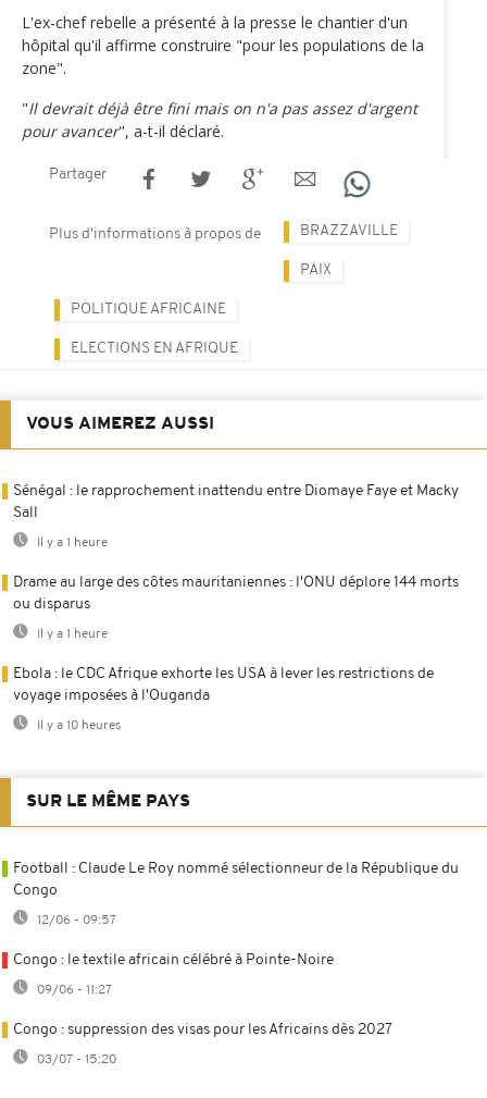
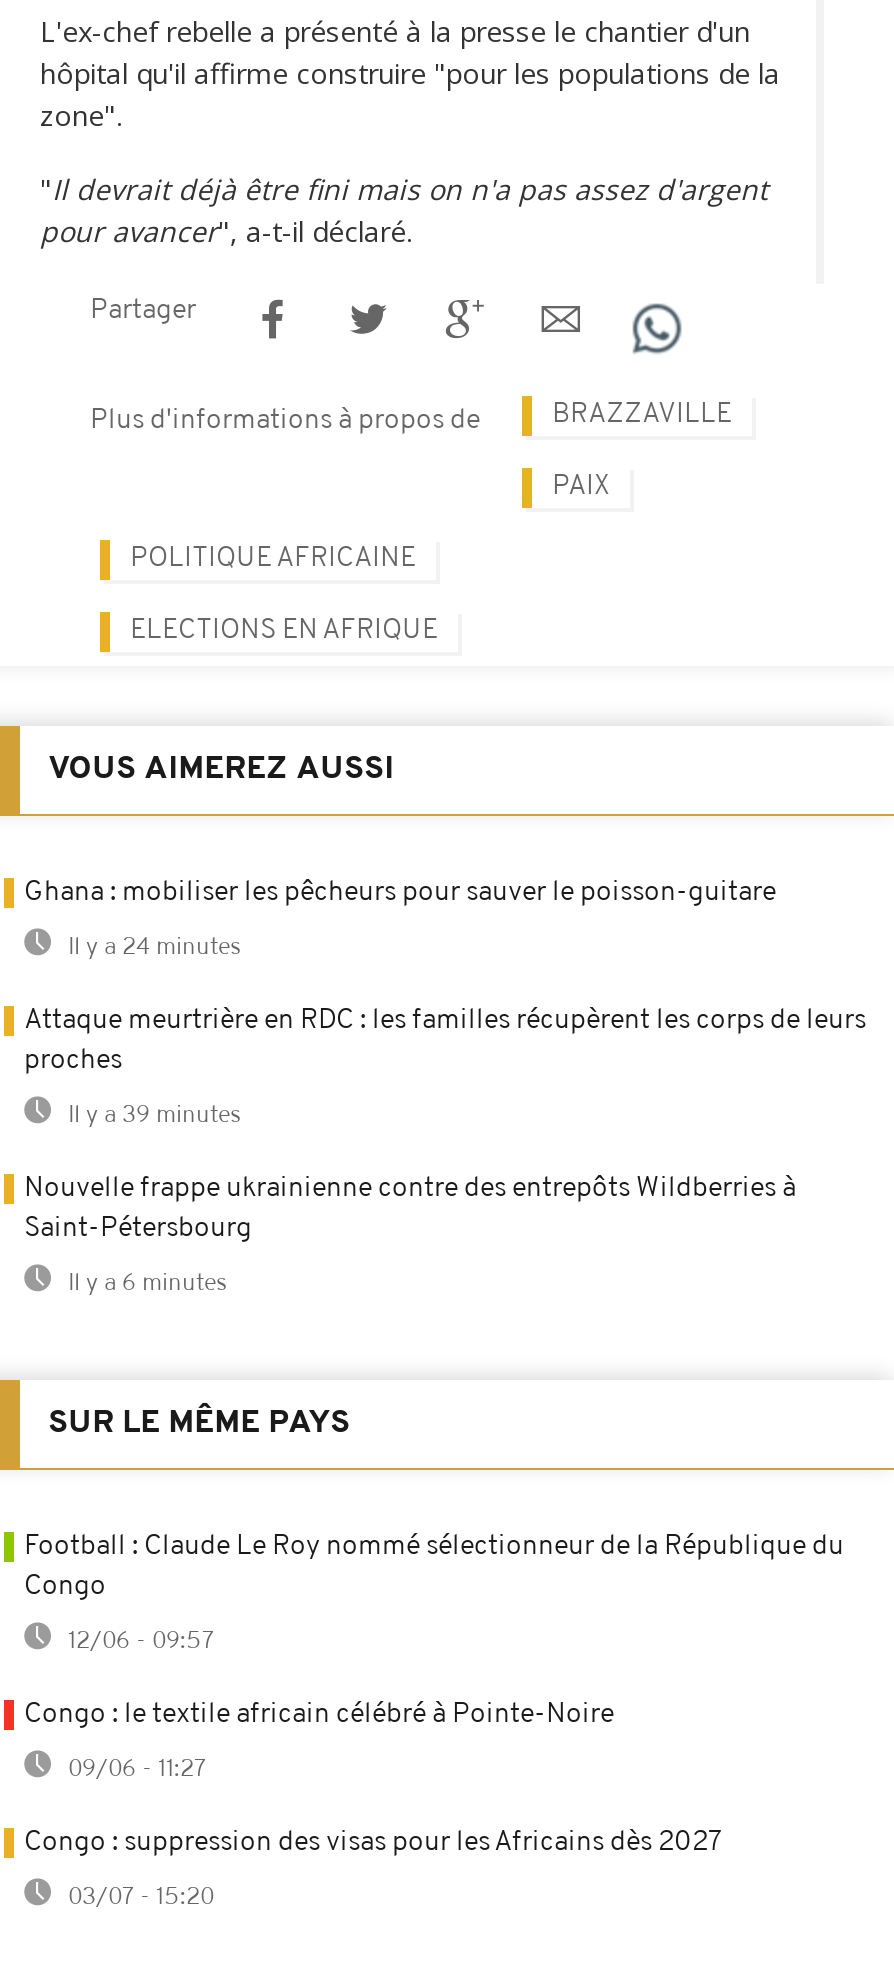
[13,483,459,521] Sénégal : le rapprochement inattendu entre Diomaye Faye et Macky | Sall -> [24,878,776,908] Ghana : mobiliser les pêcheurs pour sauver le poisson-guitare
[34,536,108,550] Il y a 1 heure -> [62,936,242,960] Il y a 24 minutes
[13,575,459,613] Drame au large des côtes mauritaniennes : l'ONU déplore 144 morts | ou disparus -> [24,1006,866,1076] Attaque meurtrière en RDC : les familles récupèrent les corps de leurs | proches
[34,628,108,641] Il y a 1 heure -> [62,1104,242,1128] Il y a 39 minutes
[13,666,434,704] Ebola : le CDC Afrique exhorte les USA à lever les restrictions de | voyage imposées à l'Ouganda -> [24,1174,796,1244] Nouvelle frappe ukrainienne contre des entrepôts Wildberries à | Saint-Pétersbourg
[34,719,122,732] Il y a 10 heures -> [62,1272,228,1296] Il y a 6 minutes

